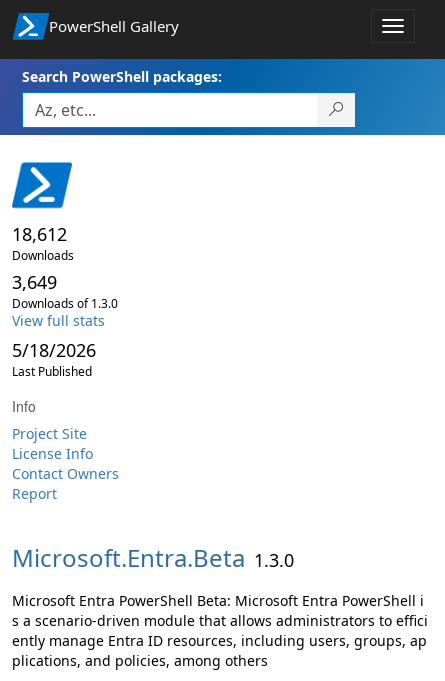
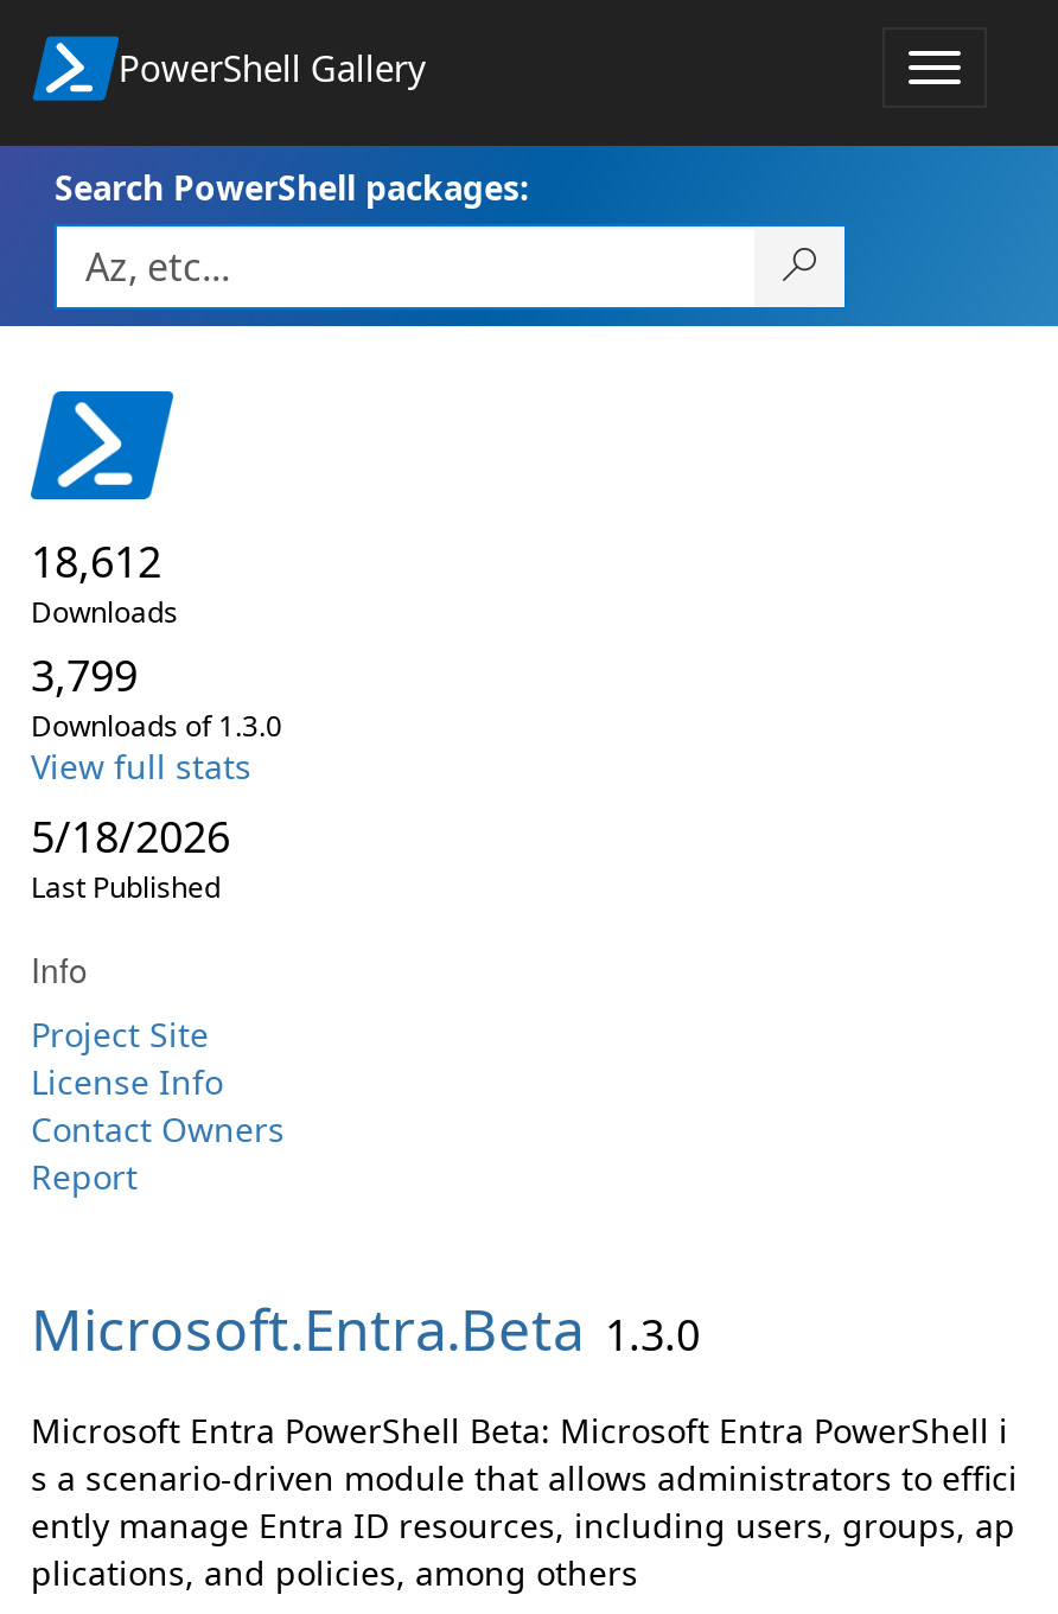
[12,270,57,294] 3,649 -> [31,646,138,703] 3,799

